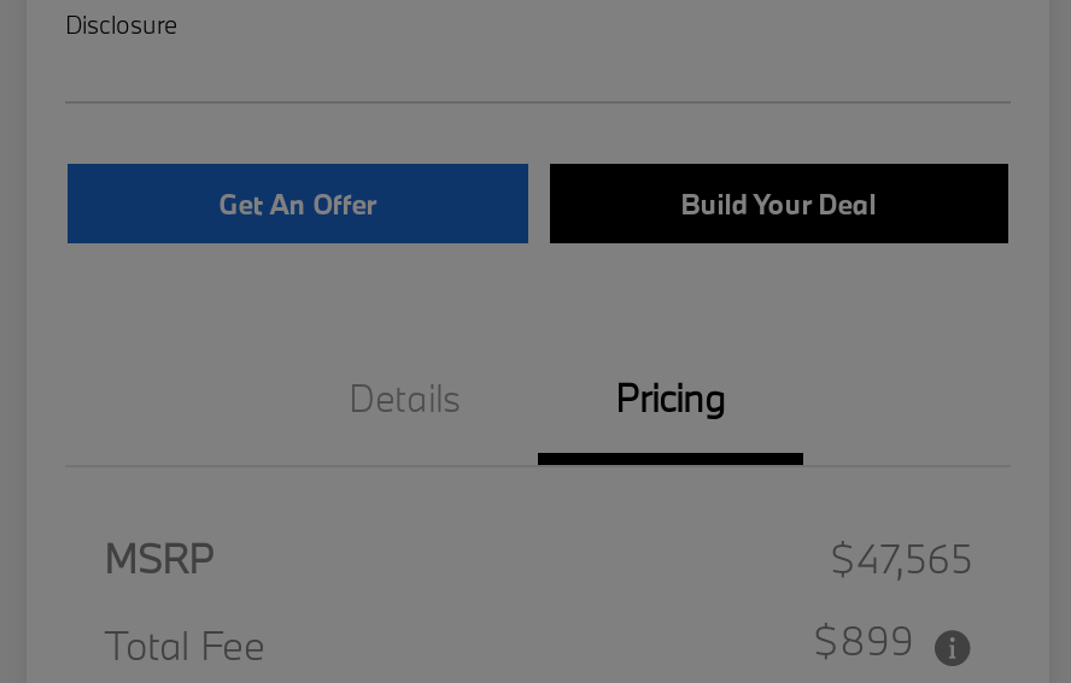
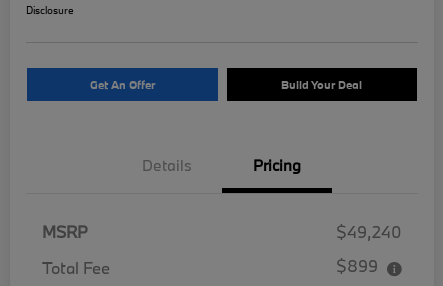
[830,532,972,583] $47,565 -> [336,221,402,242] $49,240

